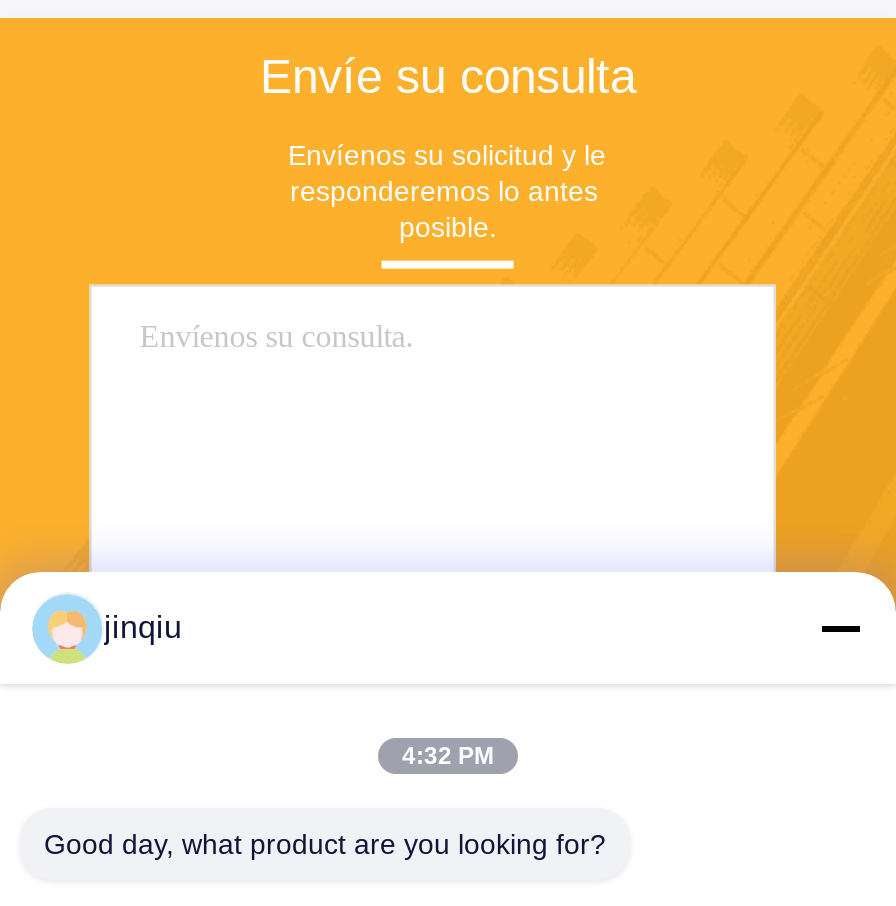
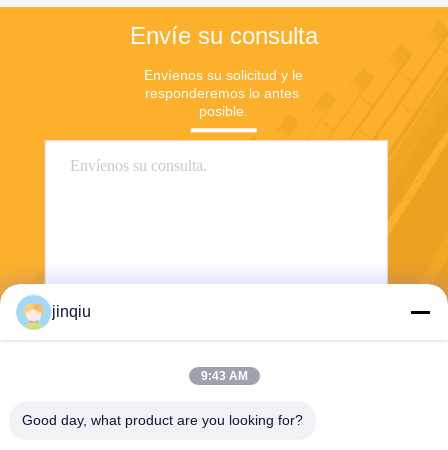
[402,742,494,770] 4:32 PM -> [200,369,247,383] 9:43 AM

